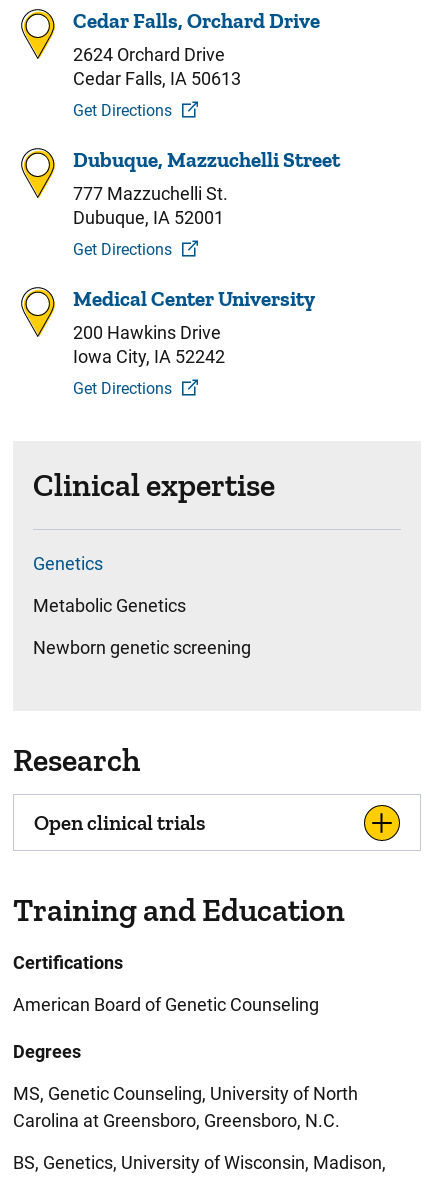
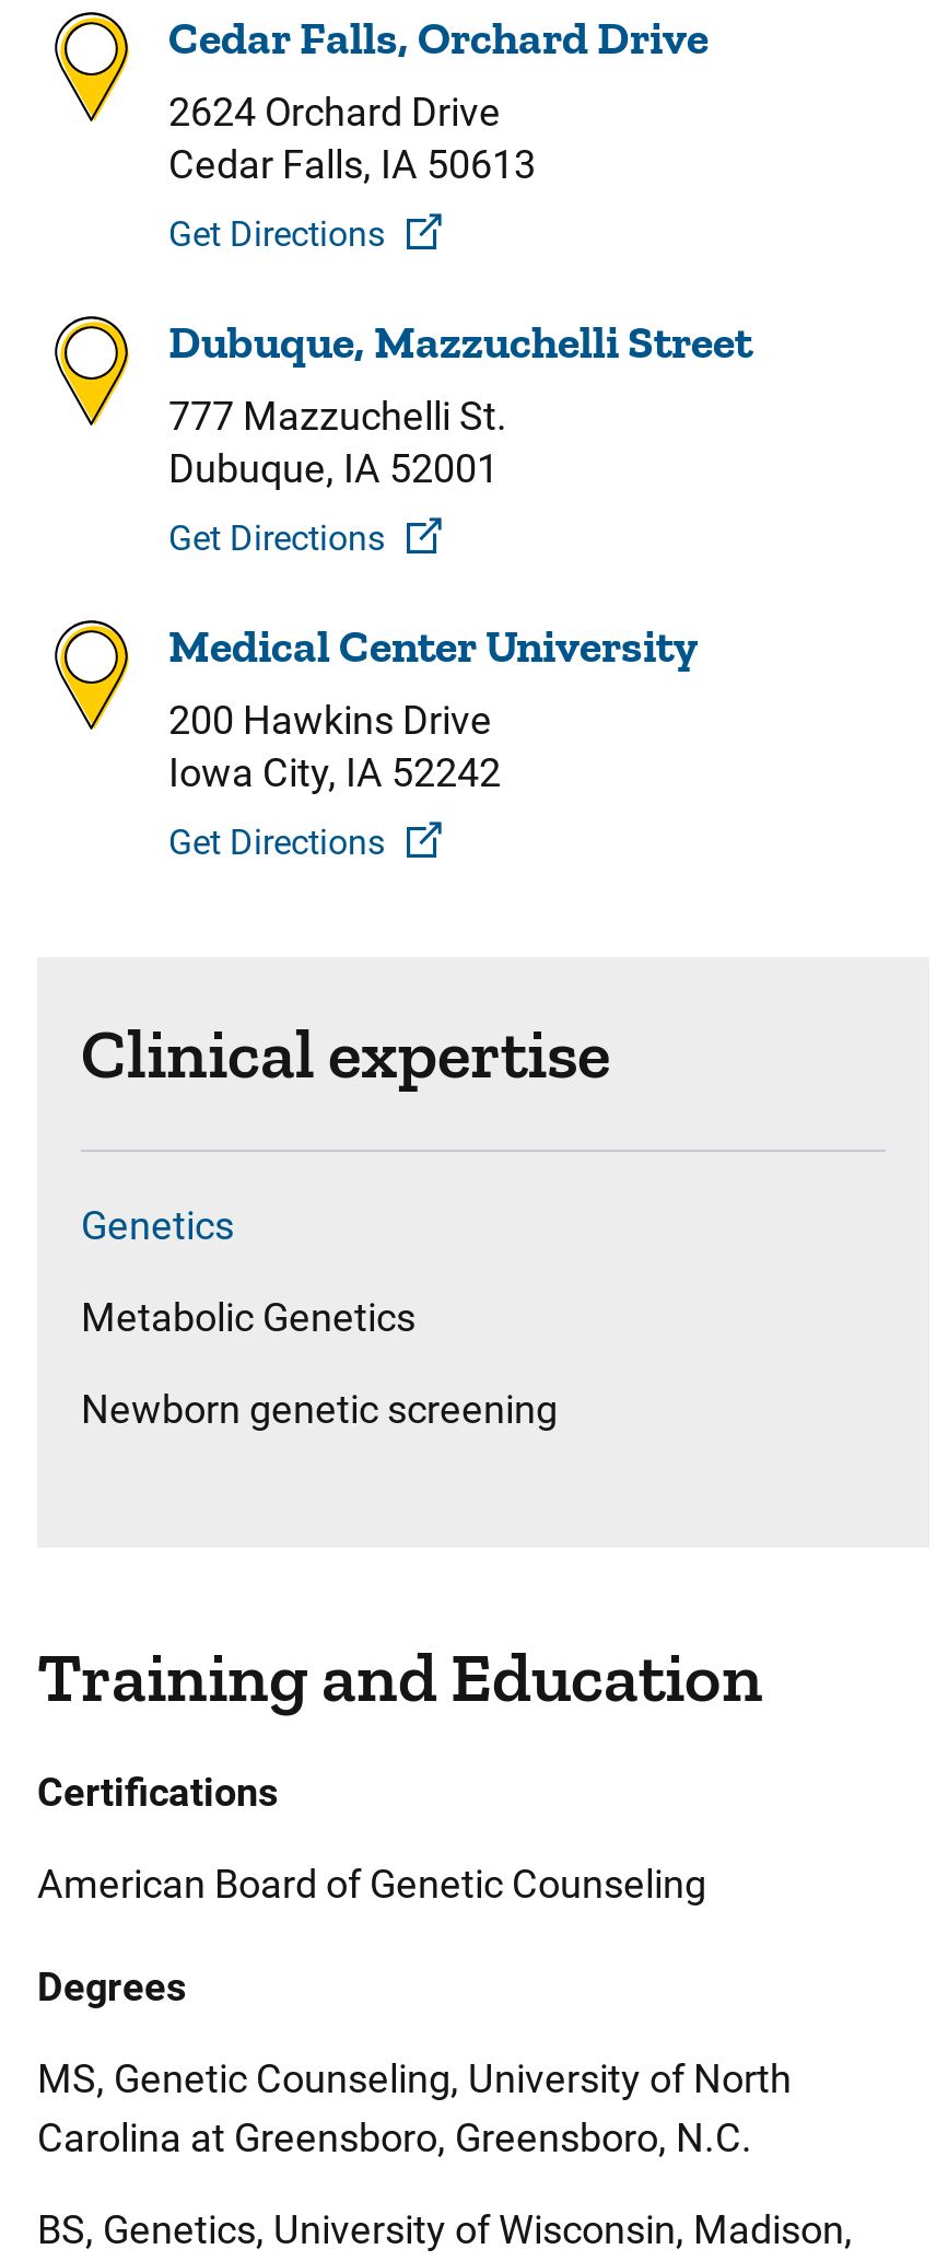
[13,741,205,835] Research | Open clinical trials -> none
[363,804,401,842] [image] -> none

